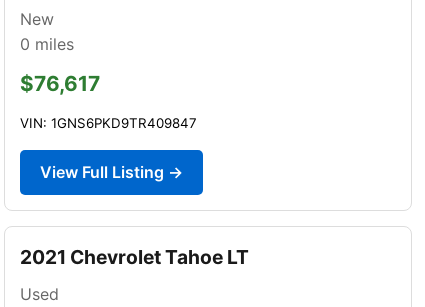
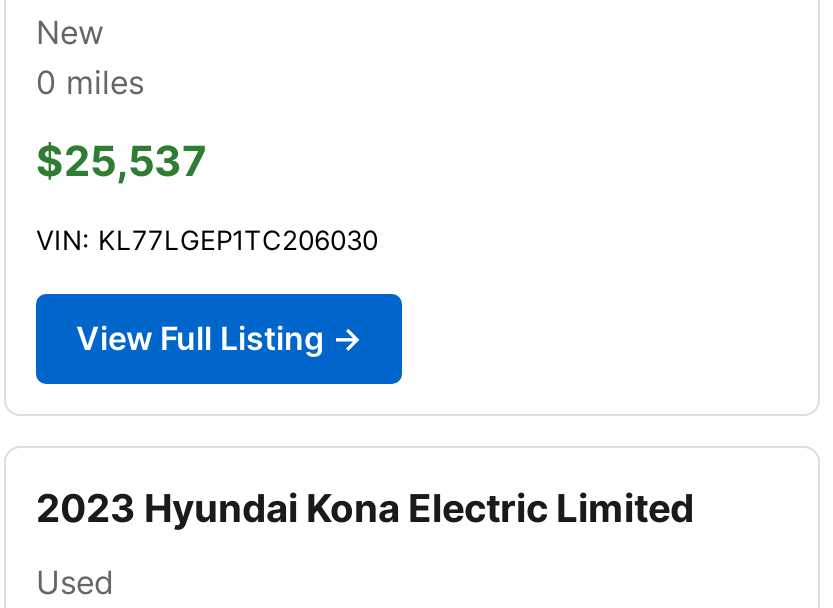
[20,71,100,96] $76,617 -> [36,136,206,186] $25,537
[20,115,197,131] VIN: 1GNS6PKD9TR409847 -> [36,224,378,256] VIN: KL77LGEP1TC206030
[20,245,249,269] 2021 Chevrolet Tahoe LT -> [36,484,694,532] 2023 Hyundai Kona Electric Limited

